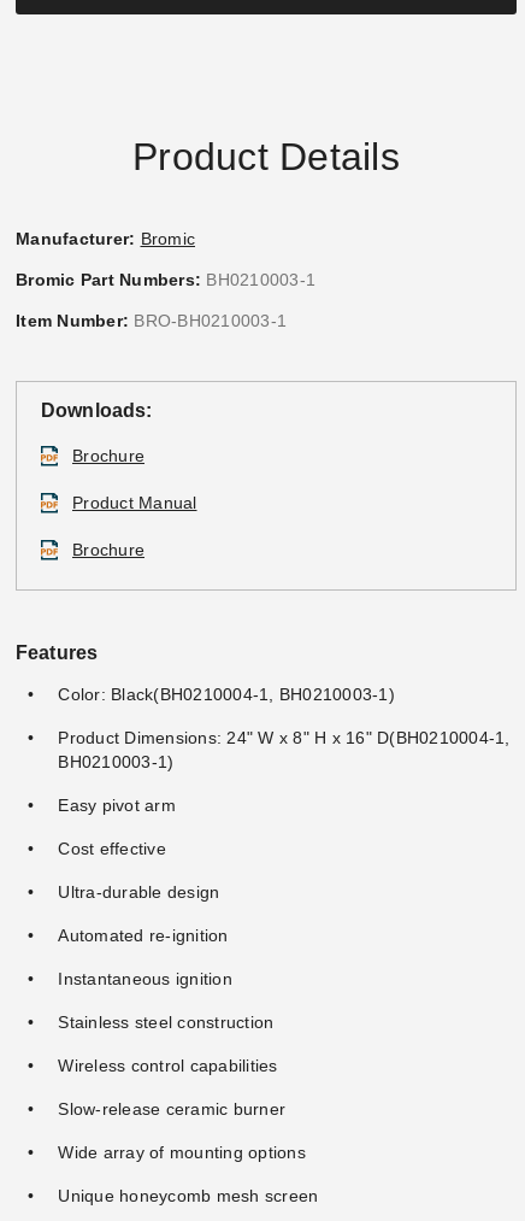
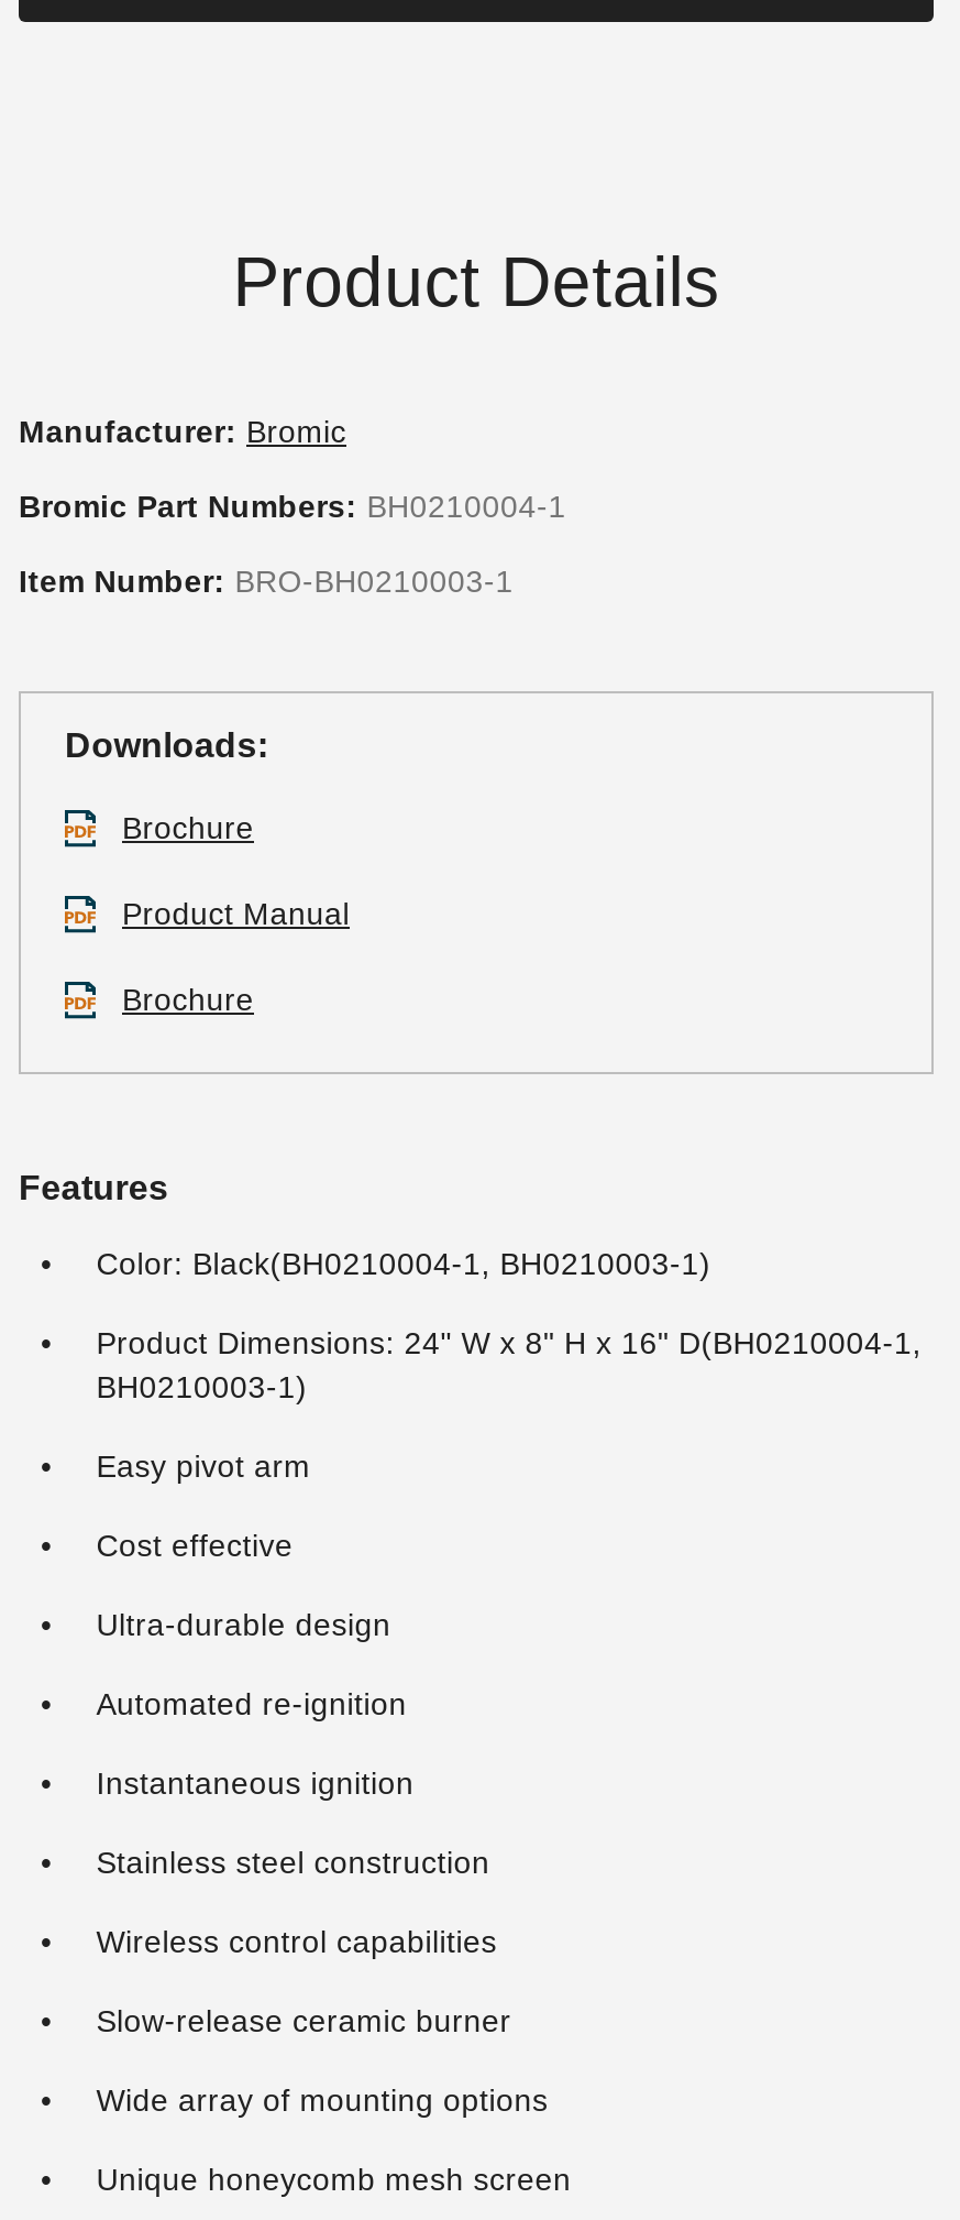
[16,270,315,289] Bromic Part Numbers: BH0210003-1 -> [19,489,566,524] Bromic Part Numbers: BH0210004-1

